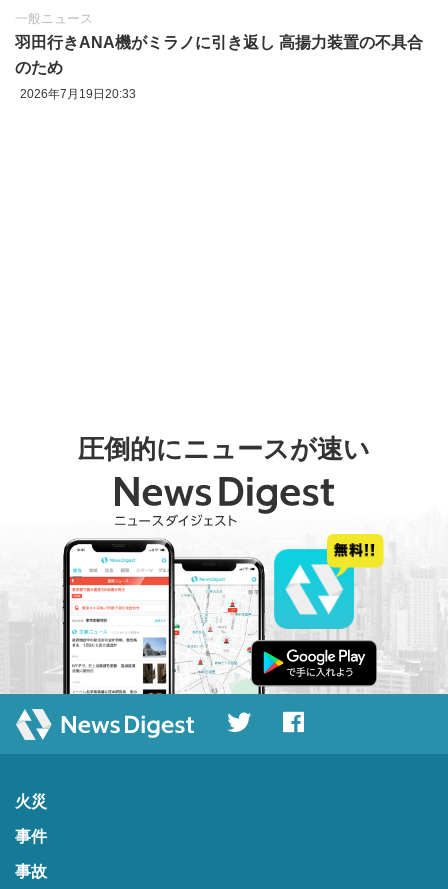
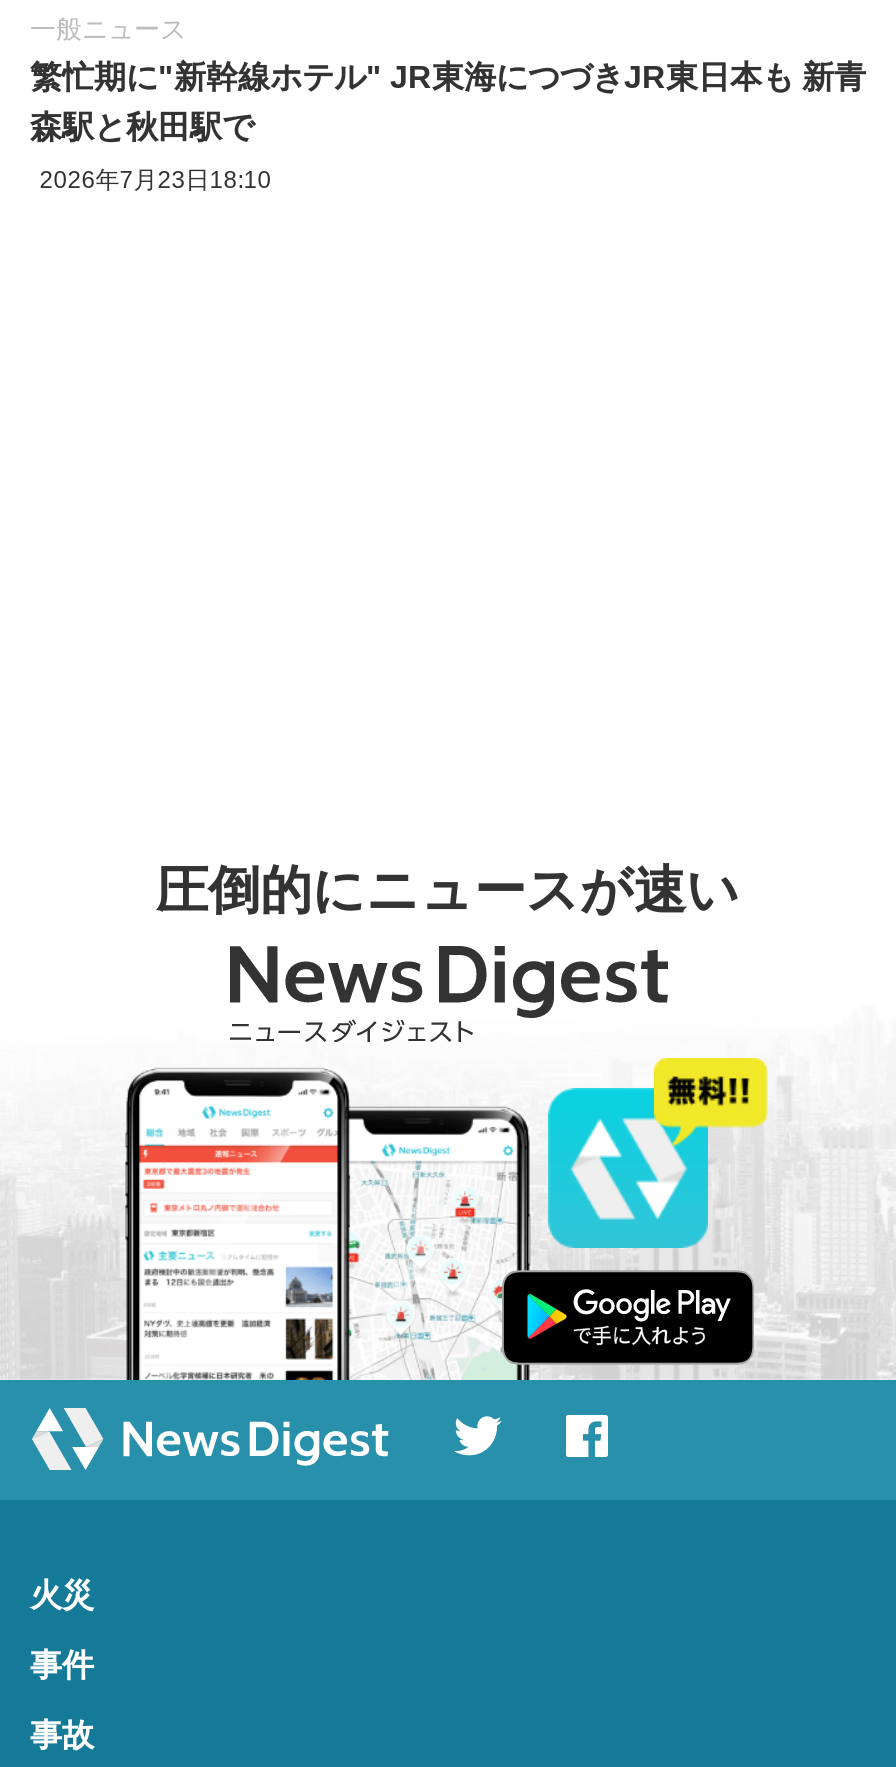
[15,34,423,51] 羽田行きANA機がミラノに引き返し 高揚力装置の不具合 -> [30,59,866,93] 繁忙期に"新幹線ホテル" JR東海につづきJR東日本も 新青
[15,59,63,76] のため -> [30,109,254,143] 森駅と秋田駅で
[20,87,136,101] 2026年7月19日20:33 -> [40,165,272,193] 2026年7月23日18:10

